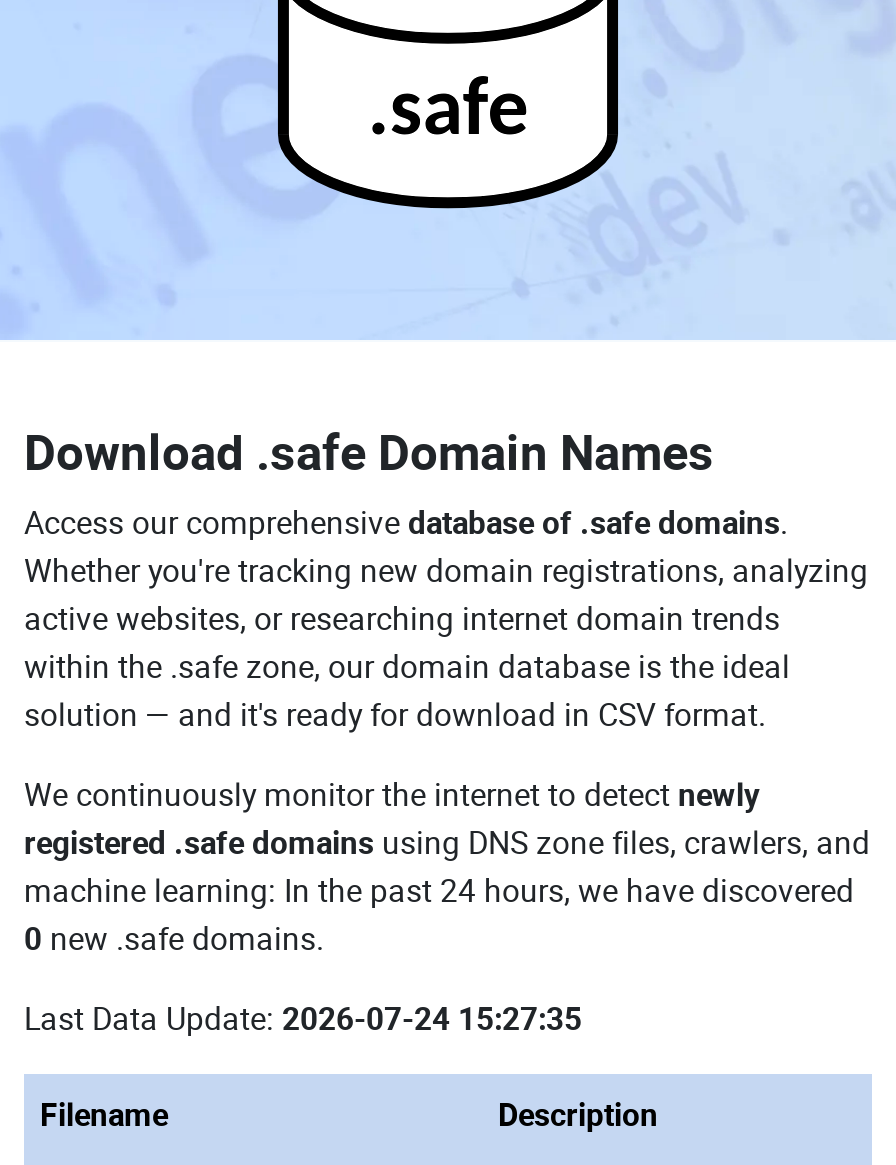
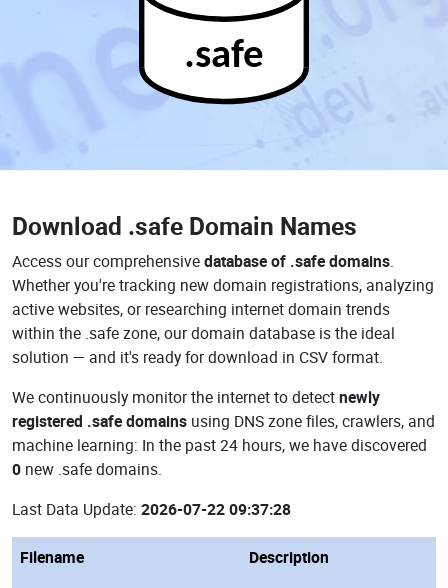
[24,996,582,1040] Last Data Update: 2026-07-24 15:27:35 -> [12,498,291,520] Last Data Update: 2026-07-22 09:37:28

